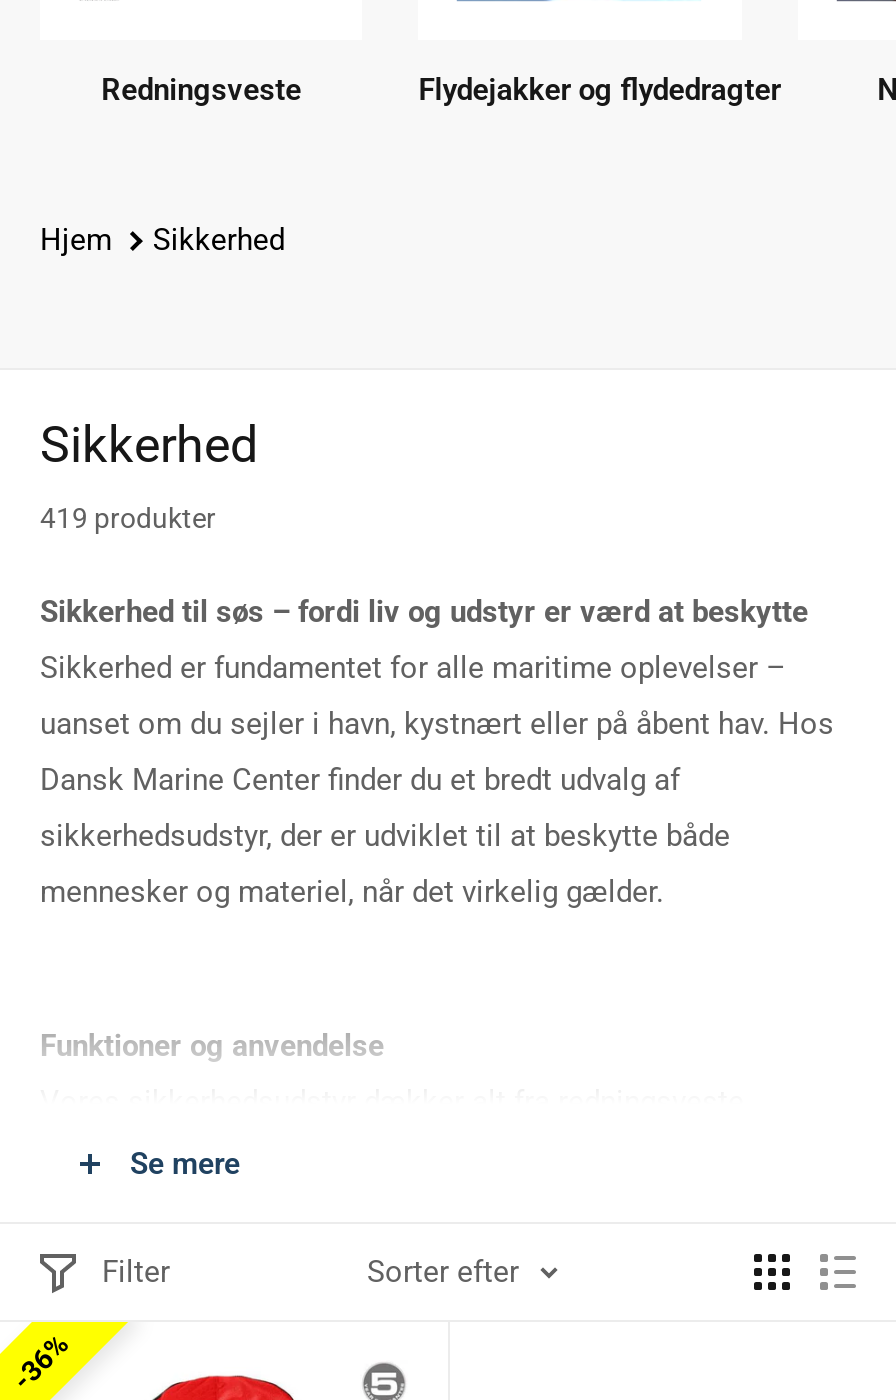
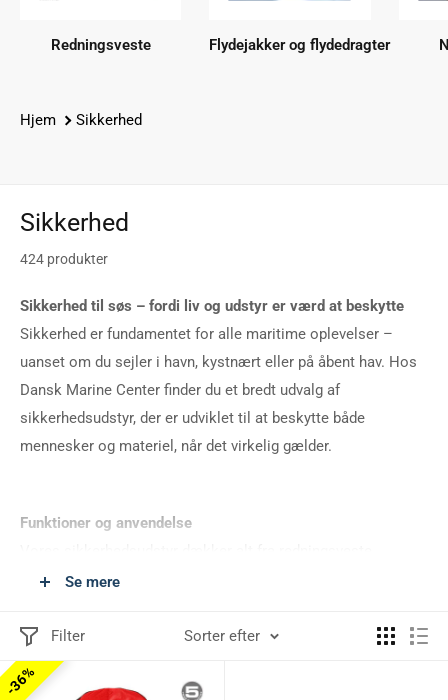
[40,502,216,534] 419 produkter -> [20,251,108,267] 424 produkter

